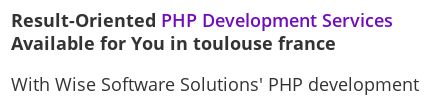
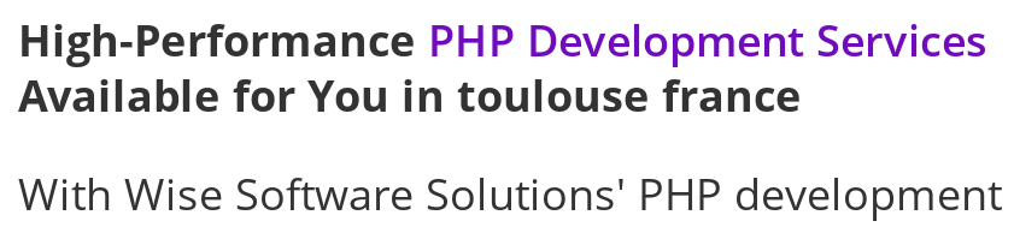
[11,8,393,32] Result-Oriented PHP Development Services -> [18,11,987,68] High-Performance PHP Development Services

